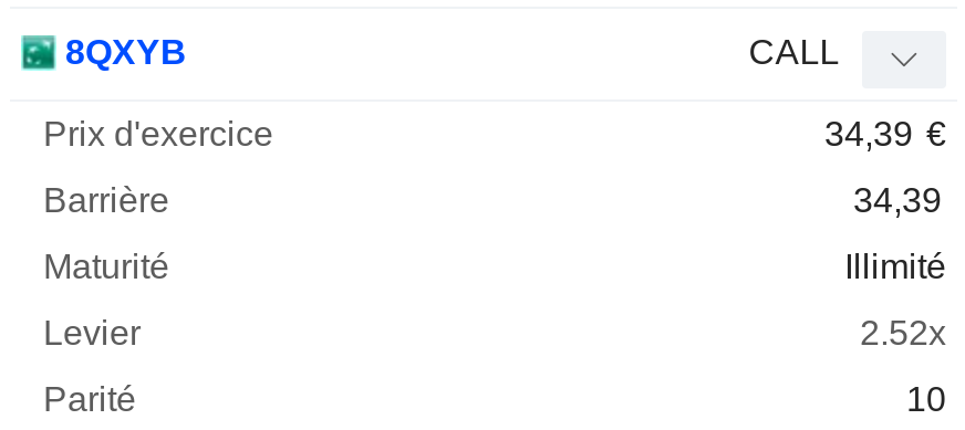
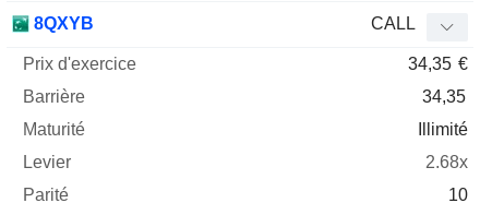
[824,115,946,153] 34,39 € -> [408,55,468,73] 34,35 €
[853,182,942,219] 34,39 -> [422,88,466,106] 34,35
[860,314,946,352] 2.52x -> [425,153,468,172] 2.68x

